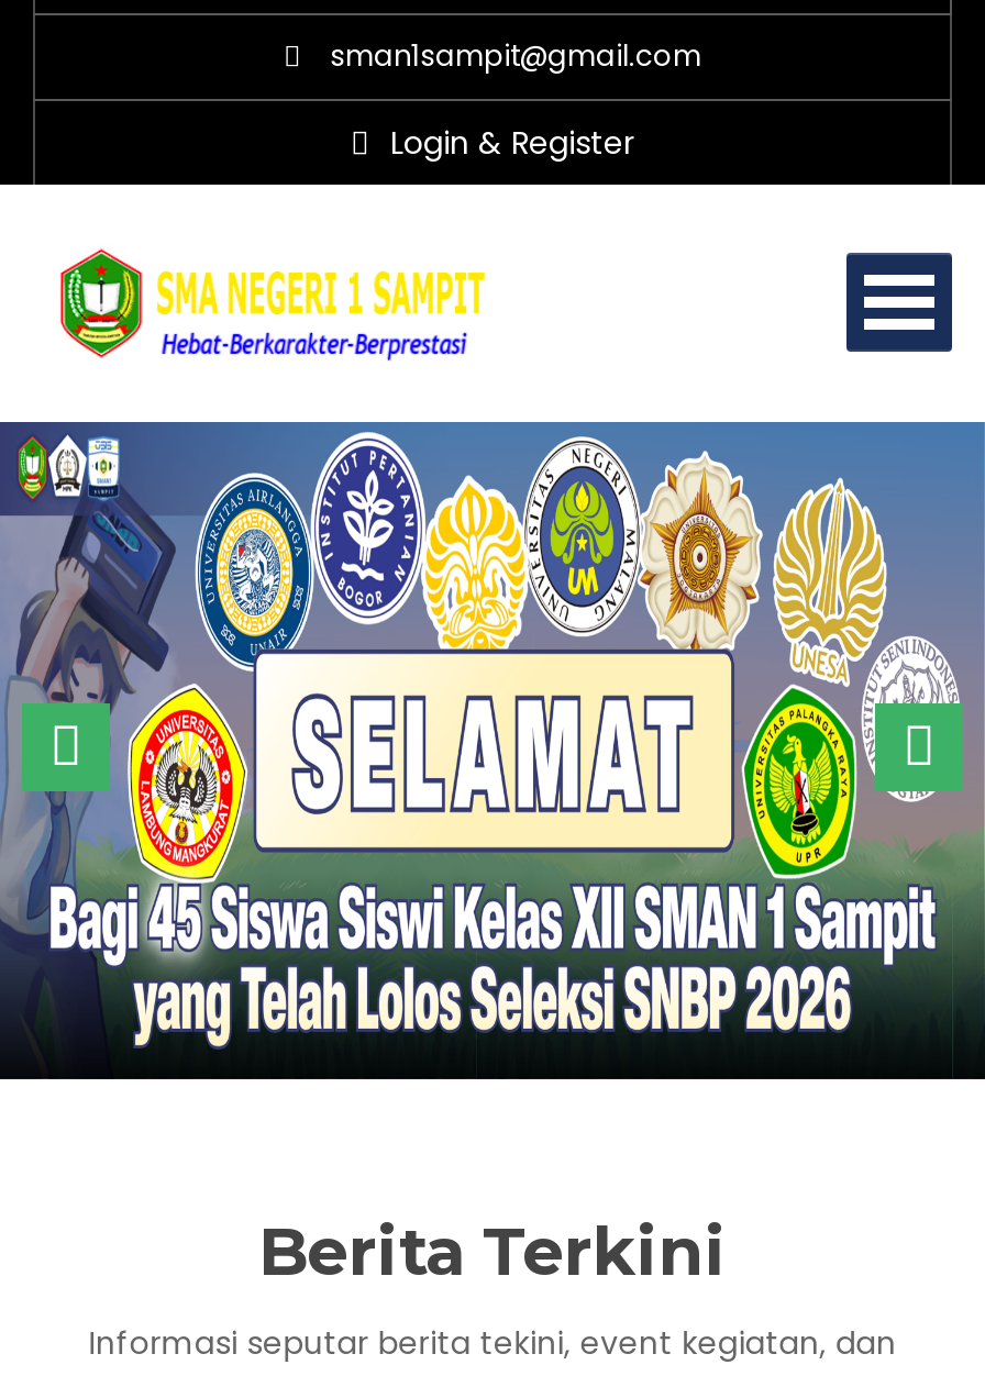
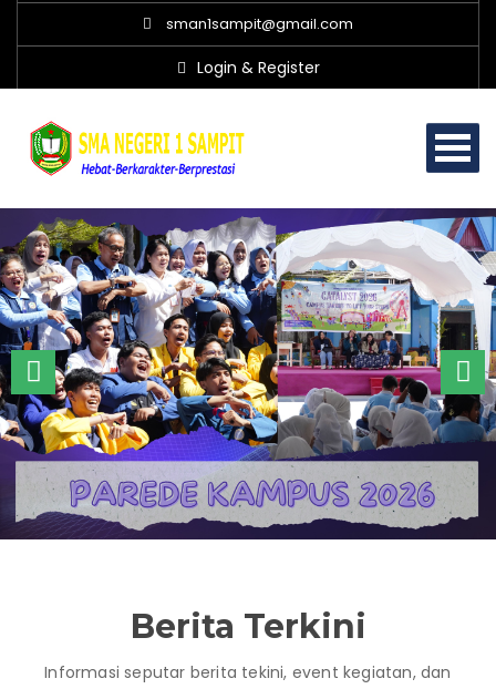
[7,420,978,1079] [image] -> [3,207,493,539] [image]

